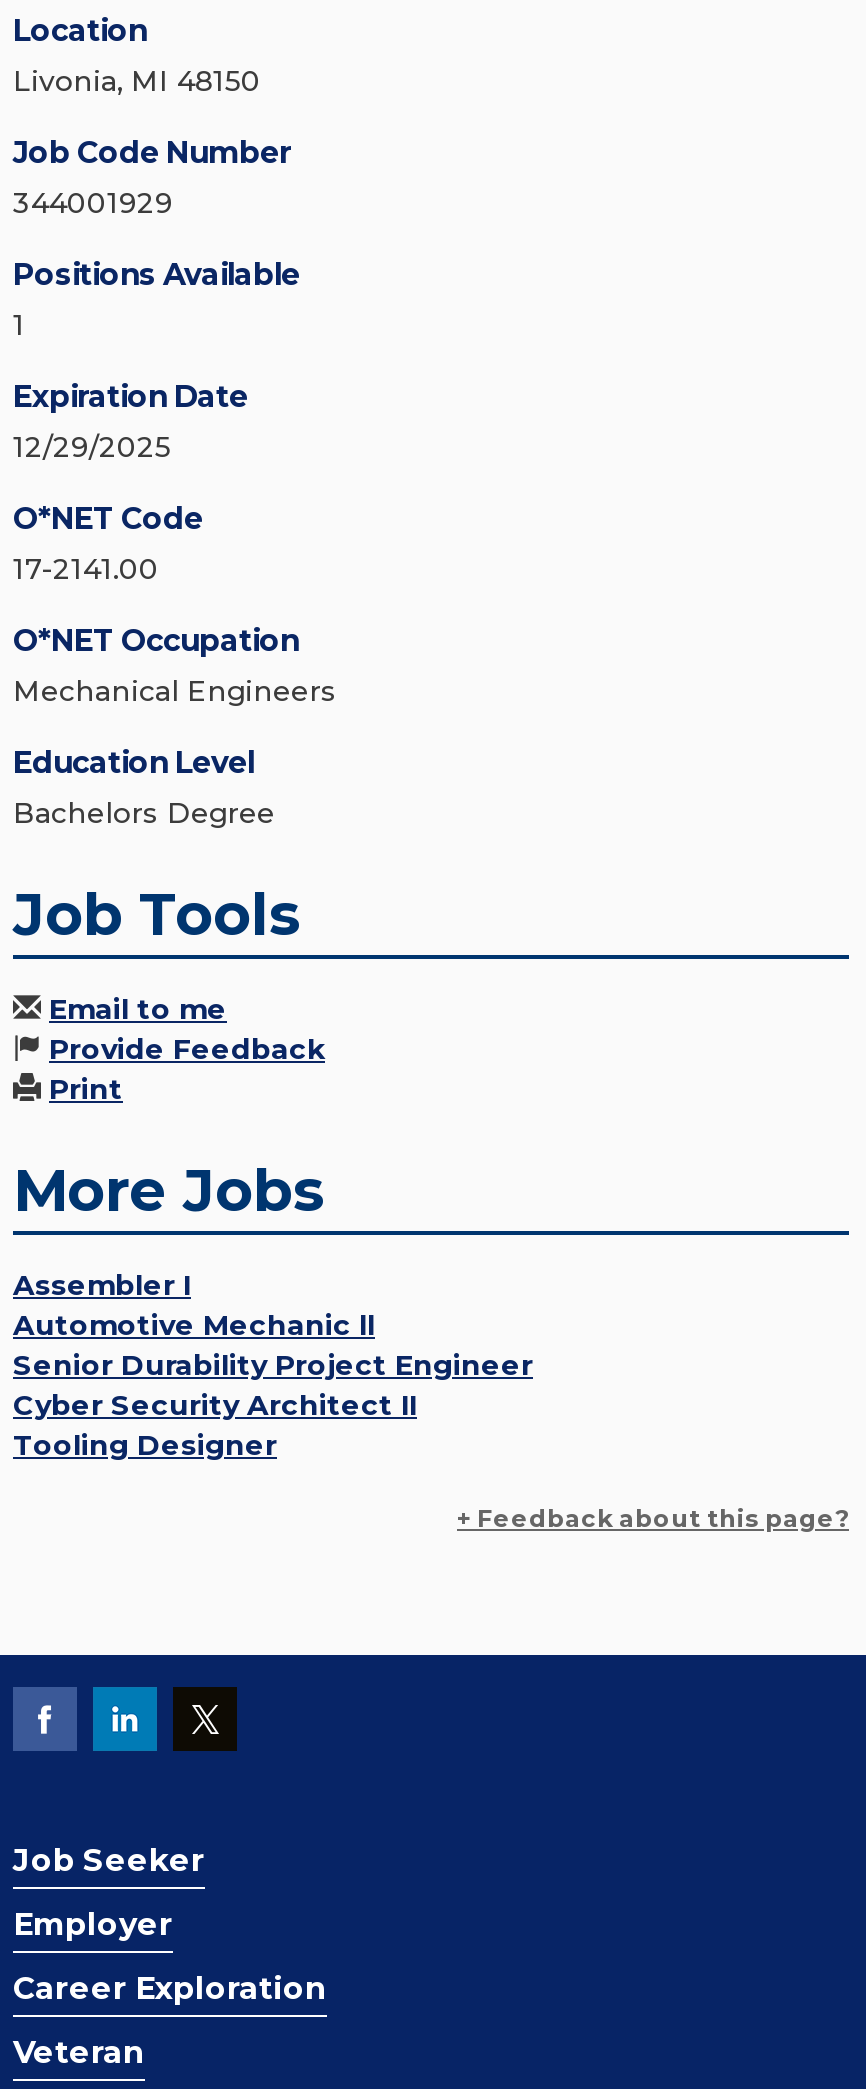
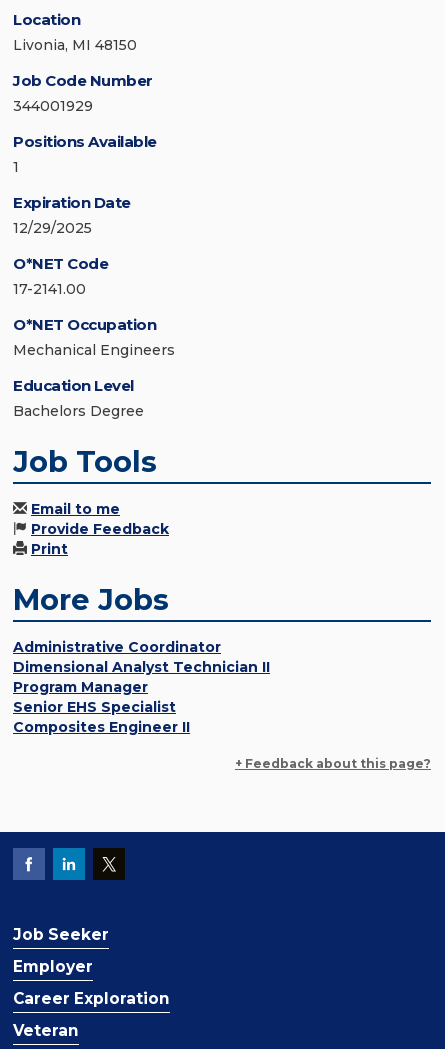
[13,1268,533,1464] Assembler I | Automotive Mechanic ll | Senior Durability Project Engineer | Cyber Security Architect II | Tooling Designer -> [13,638,270,736] Administrative Coordinator | Dimensional Analyst Technician II | Program Manager | Senior EHS Specialist | Composites Engineer II

